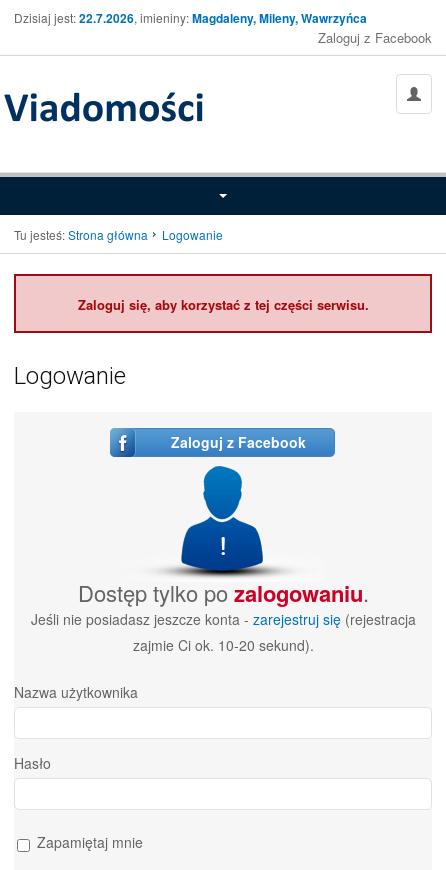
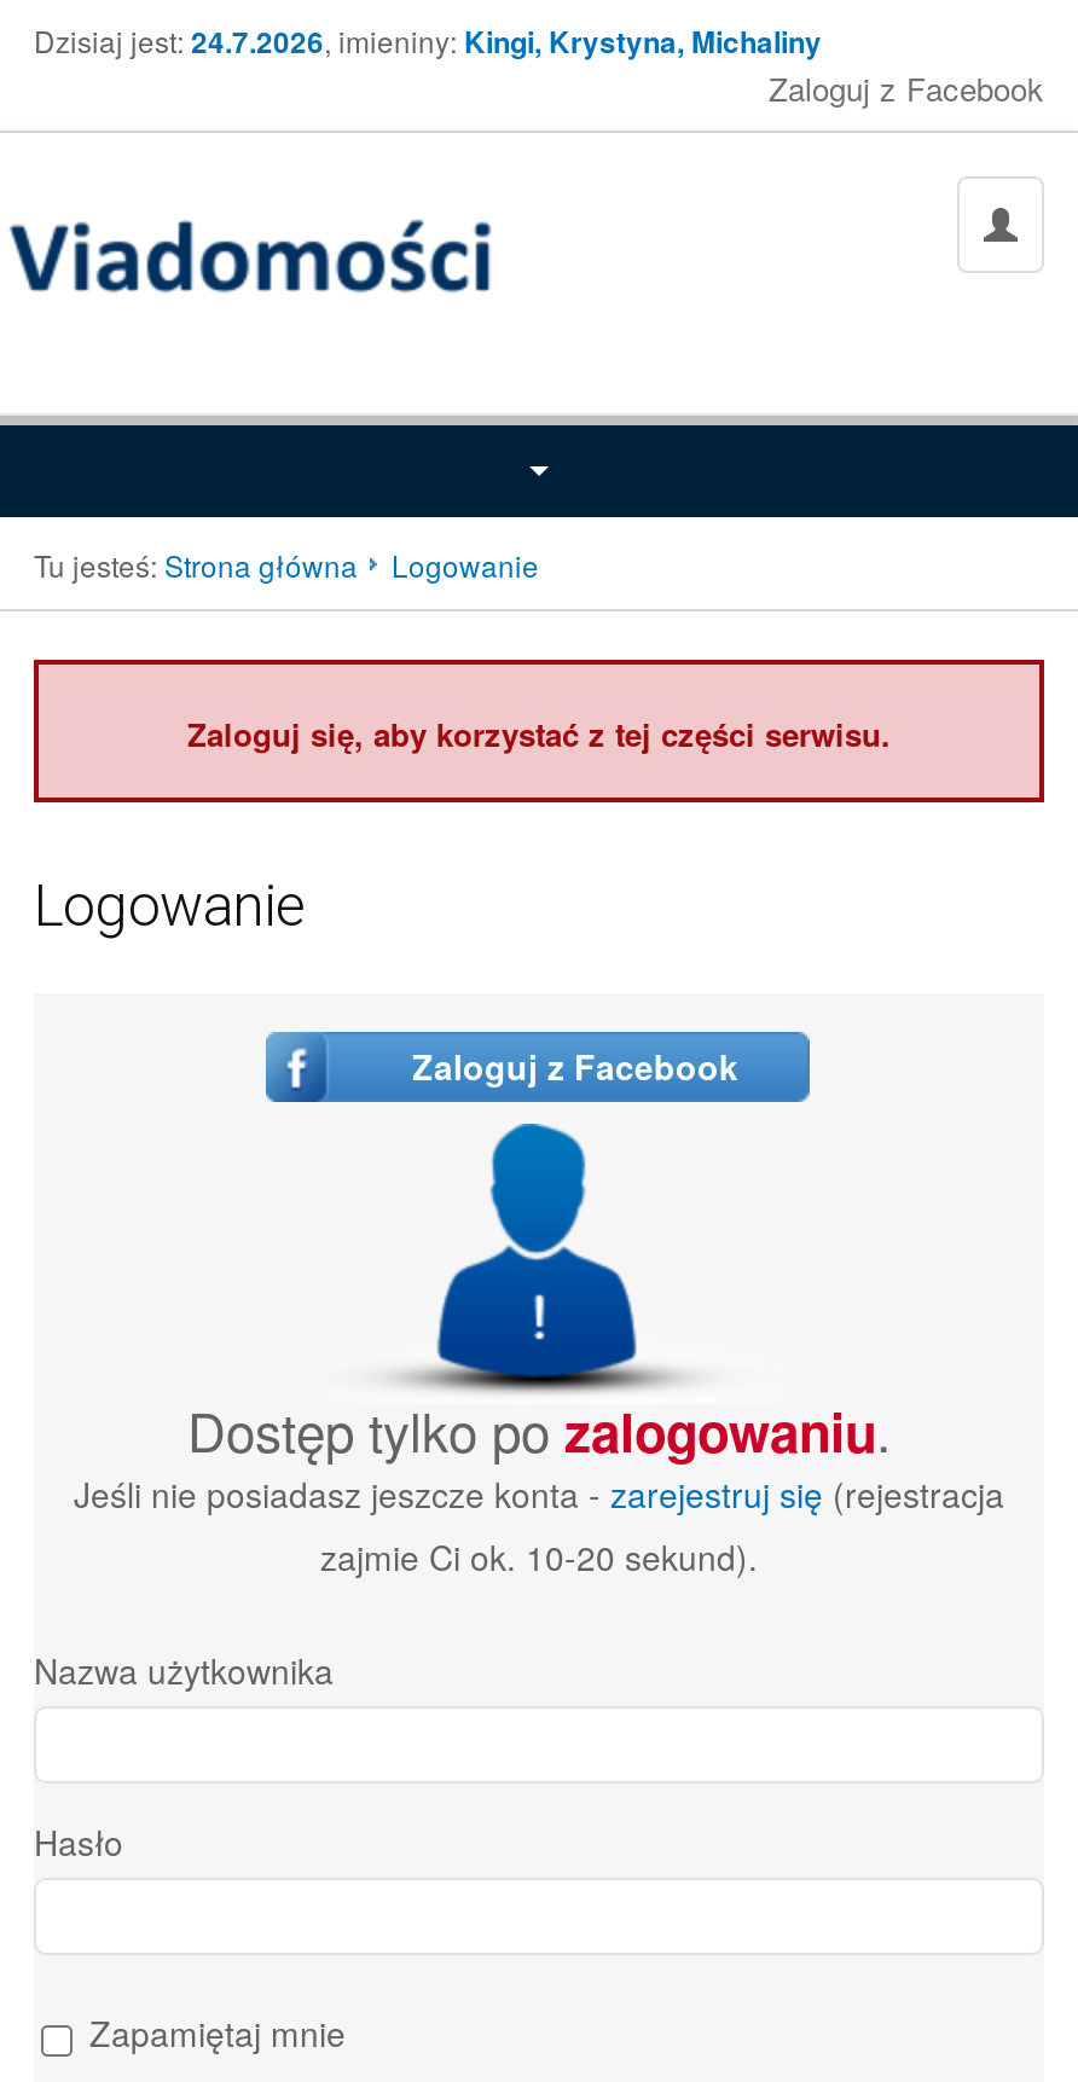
[14,9,367,27] Dzisiaj jest: 22.7.2026, imieniny: Magdaleny, Mileny, Wawrzyńca -> [34,19,822,63] Dzisiaj jest: 24.7.2026, imieniny: Kingi, Krystyna, Michaliny

